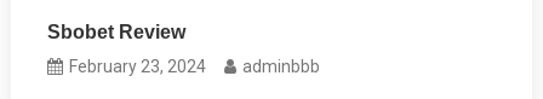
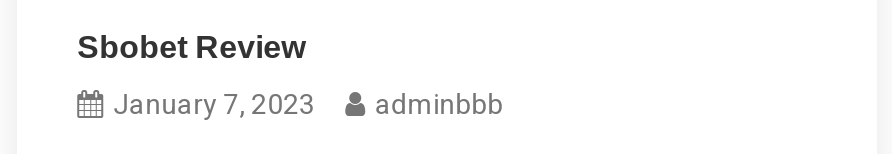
[69,57,320,76] February 23, 2024 adminbbb -> [113,88,503,120] January 7, 2023 adminbbb

